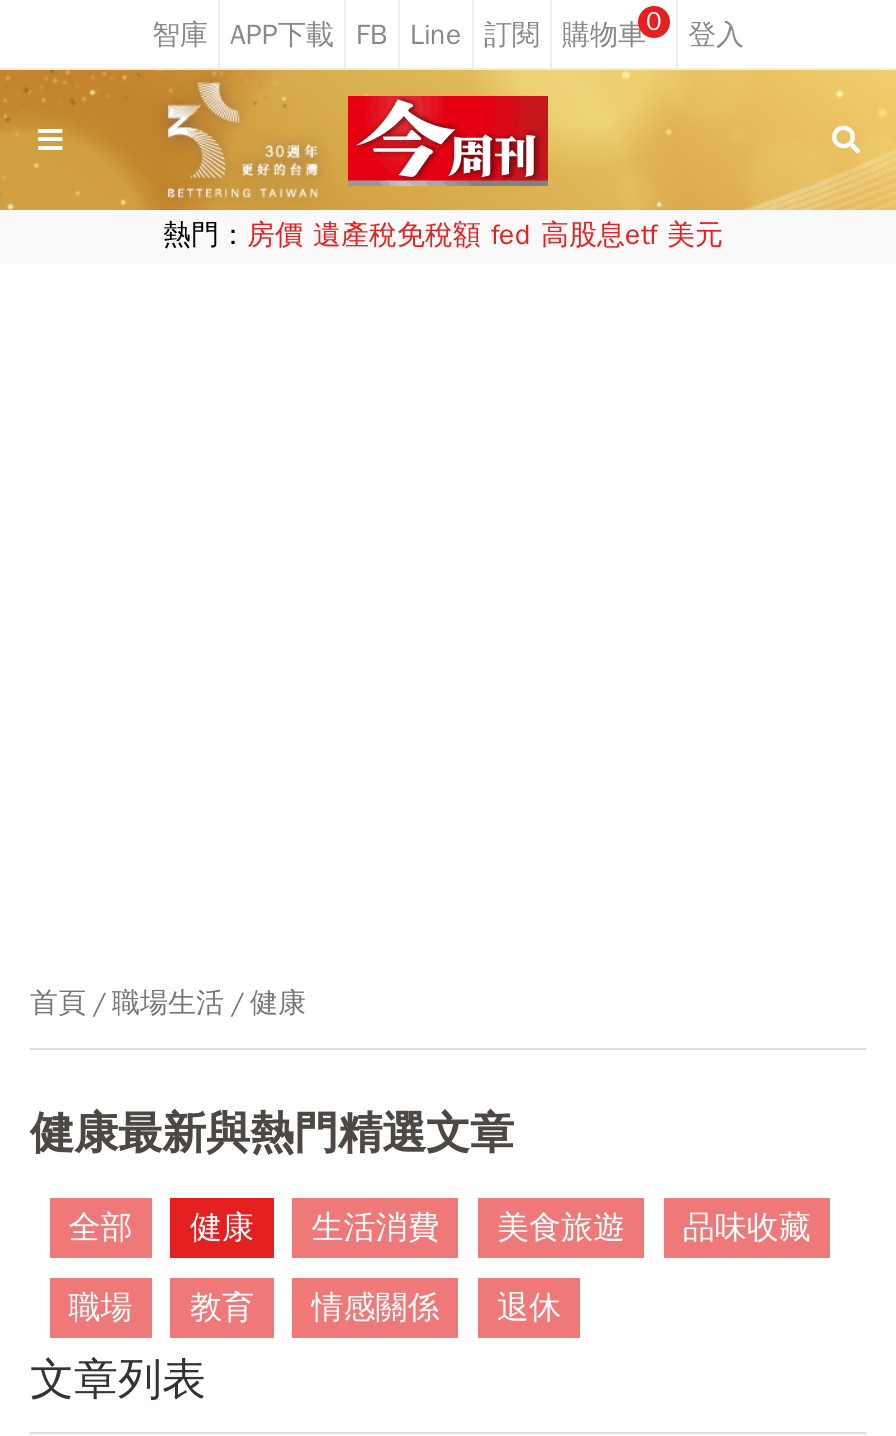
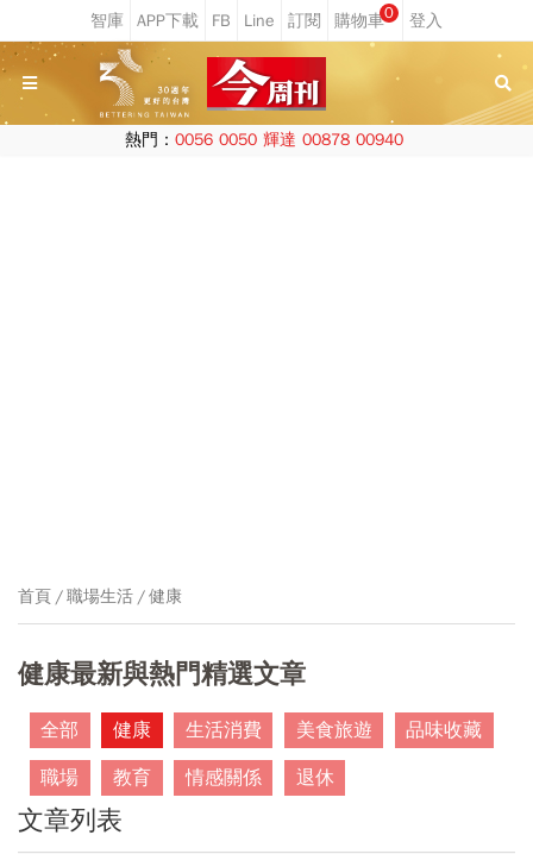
[163,218,723,252] 熱門：房價 遺產稅免稅額 fed 高股息etf 美元 -> [124,130,403,150] 熱門：0056 0050 輝達 00878 00940

